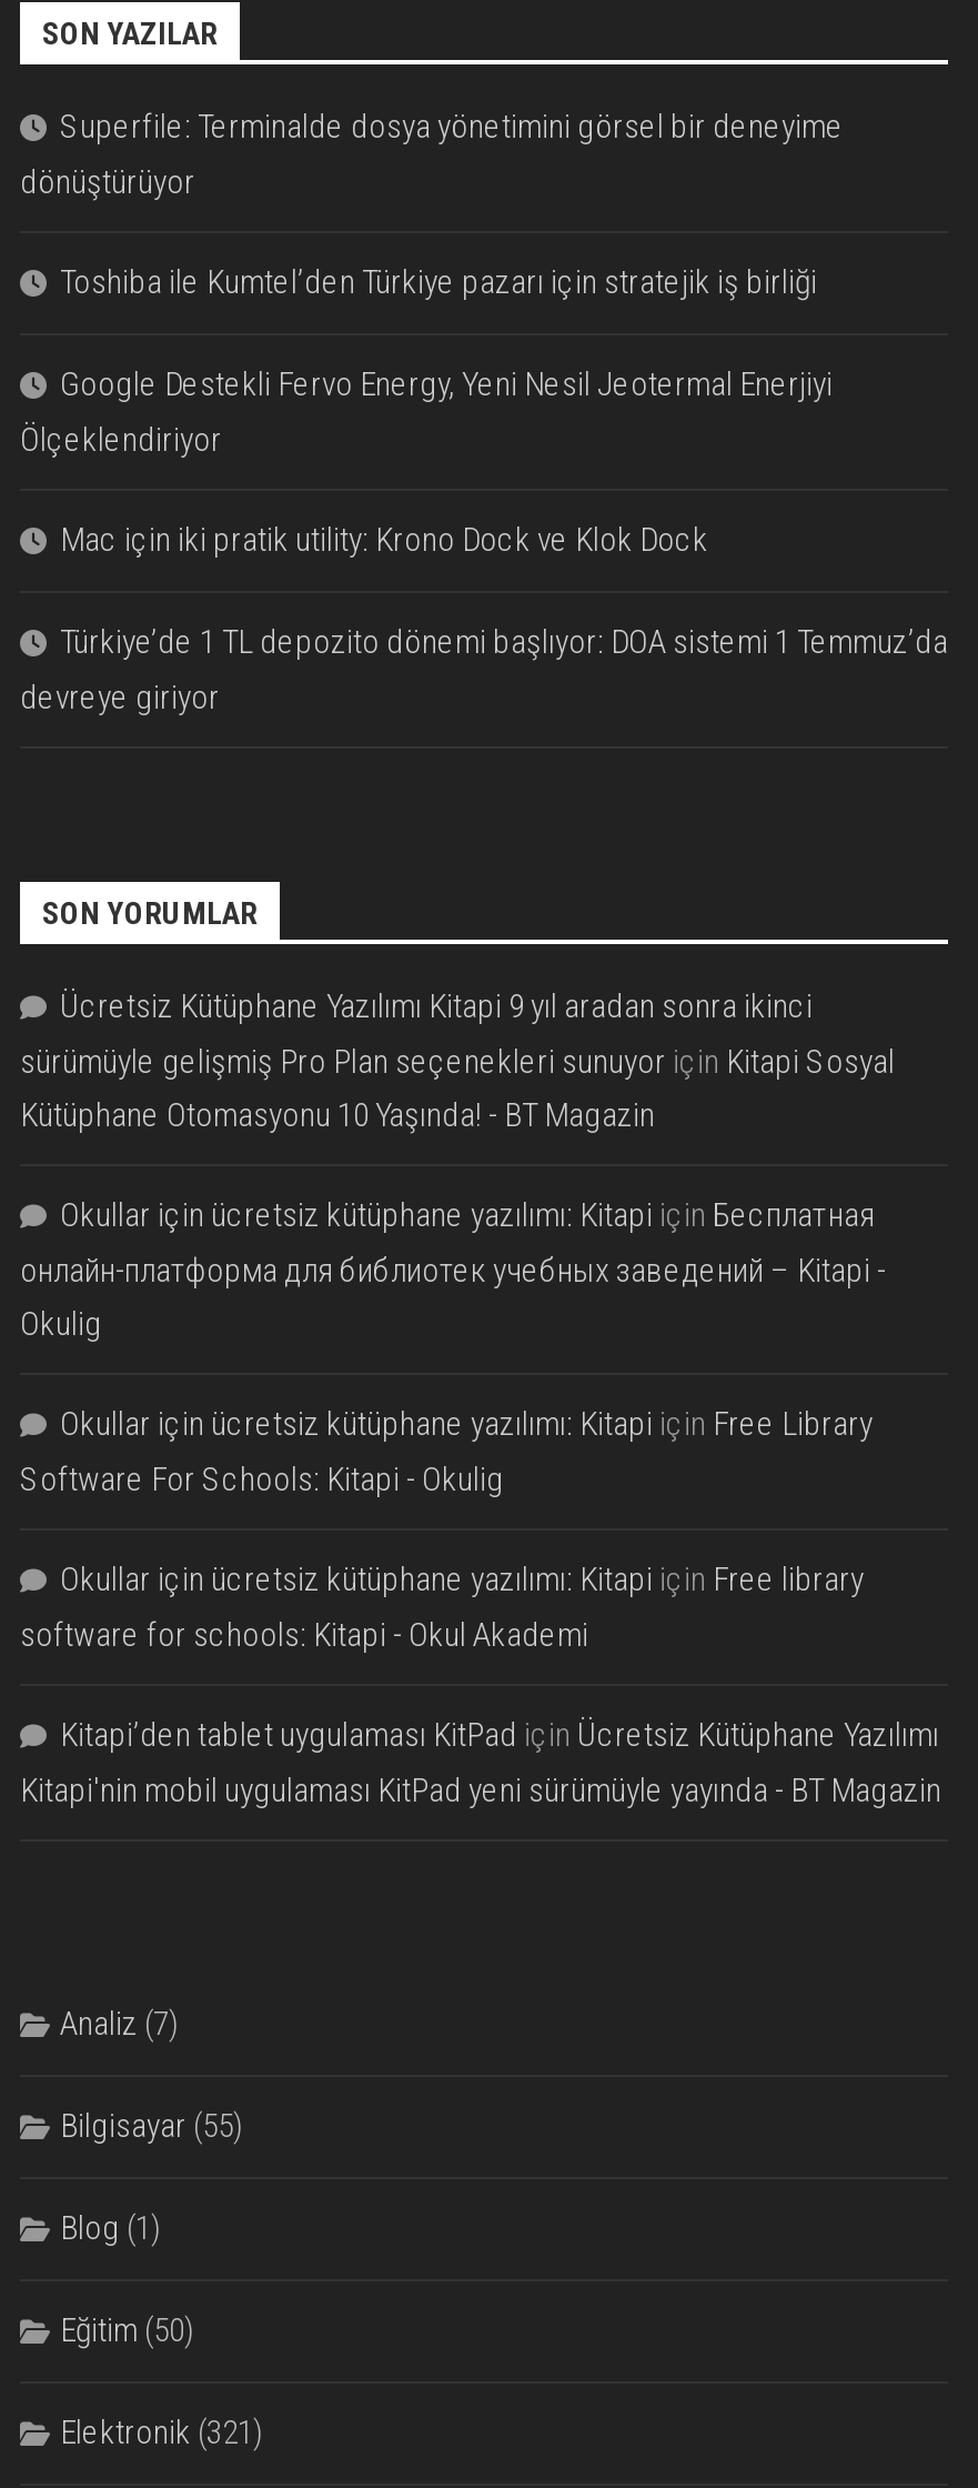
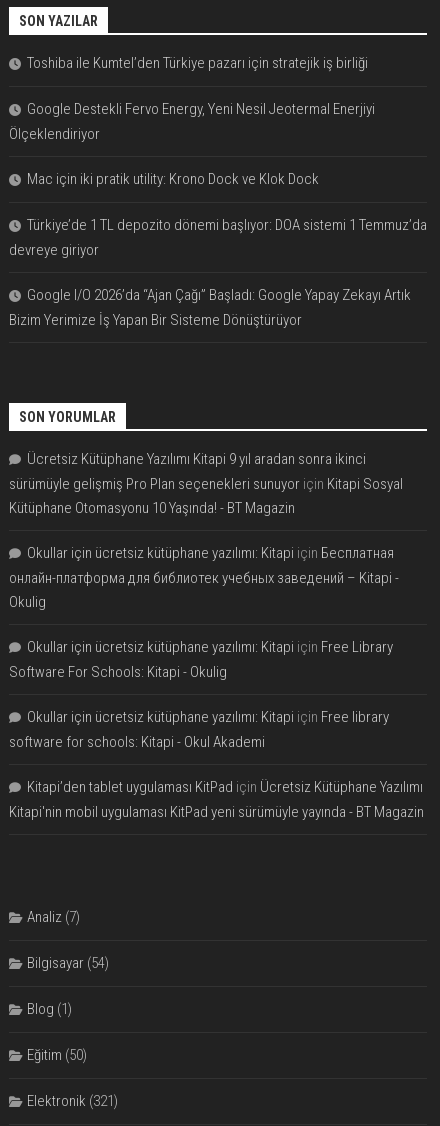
[20,107,844,202] Superfile: Terminalde dosya yönetimini görsel bir deneyime | dönüştürüyor -> none
moved [20,262,948,718] -> [9,54,427,259]: Toshiba ile Kumtel’den Türkiye pazarı için stratejik iş birliği | Google Destekli Fervo Energy, Yeni Nesil Jeotermal Enerjiyi | Ölçeklendiriyor | Mac için iki pratik utility: Krono Dock ve Klok Dock | Türkiye’de 1 TL depozito dönemi başlıyor: DOA sistemi 1 Temmuz’da | devreye giriyor
none -> [9,286,411,329] Google I/O 2026’da “Ajan Çağı” Başladı: Google Yapay Zekayı Artık | Bizim Yerimize İş Yapan Bir Sisteme Dönüştürüyor
[60,2106,242,2146] Bilgisayar (55) -> [27,954,109,972] Bilgisayar (54)

